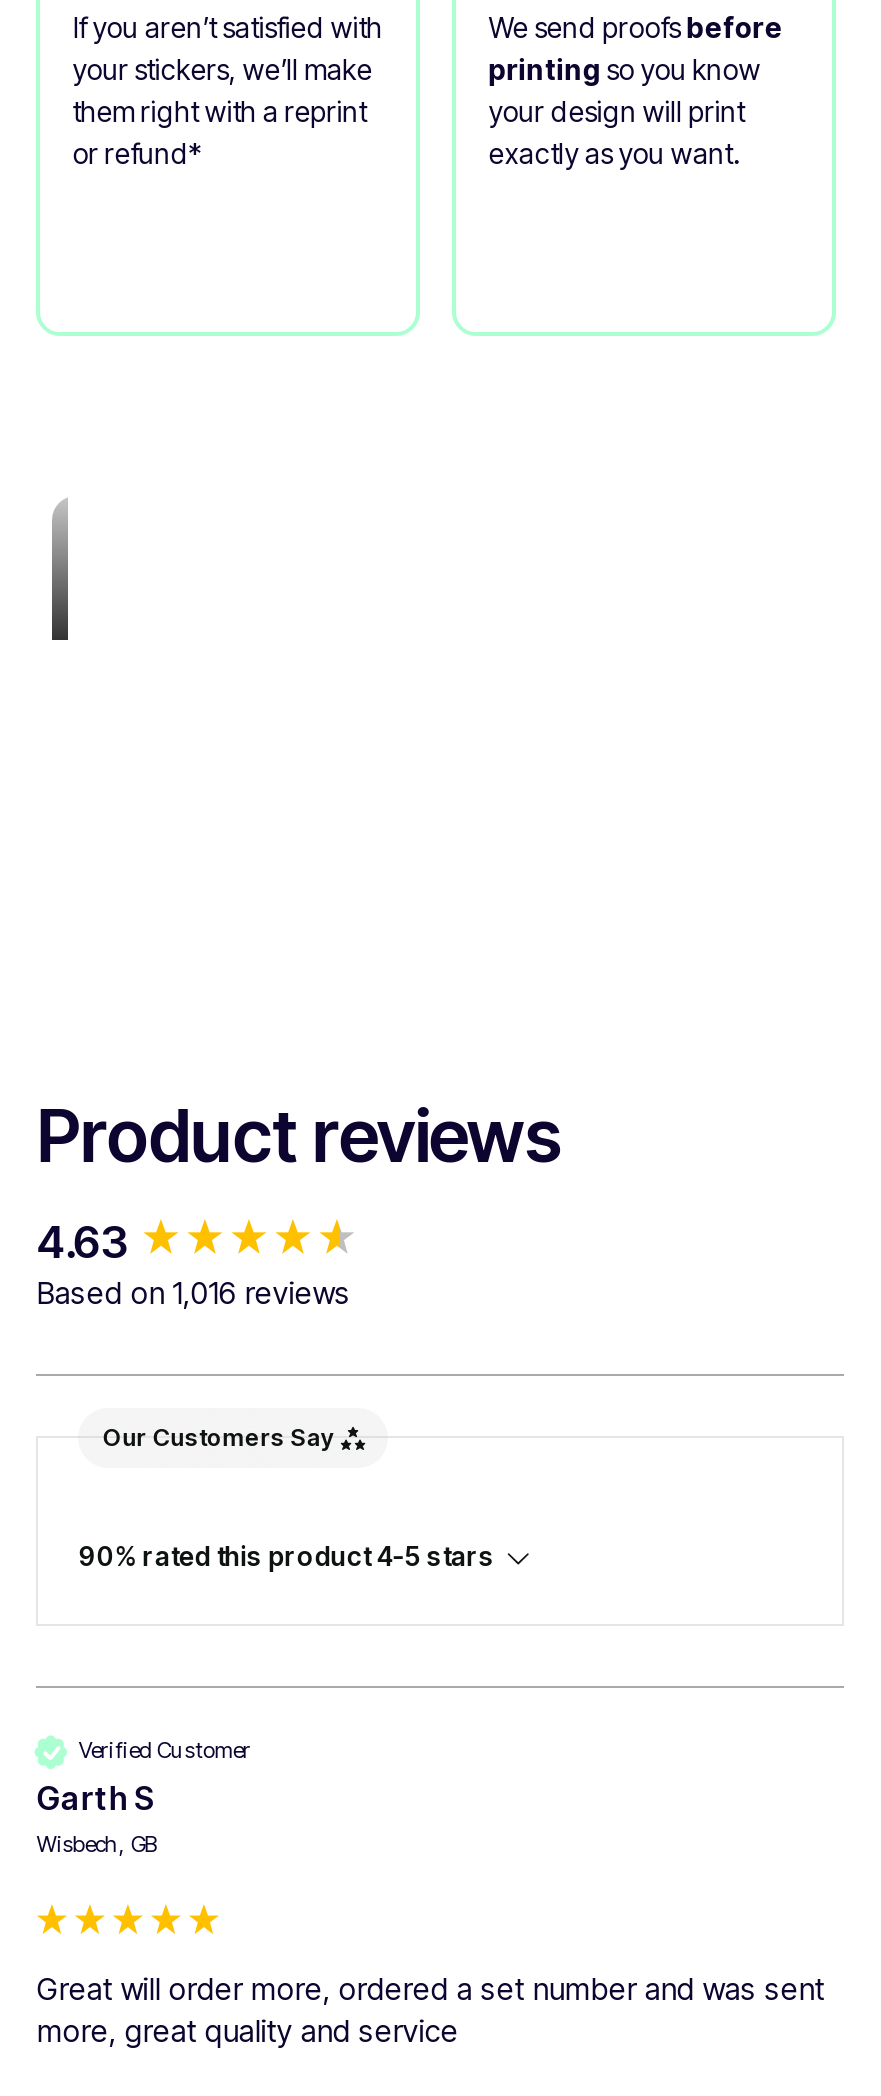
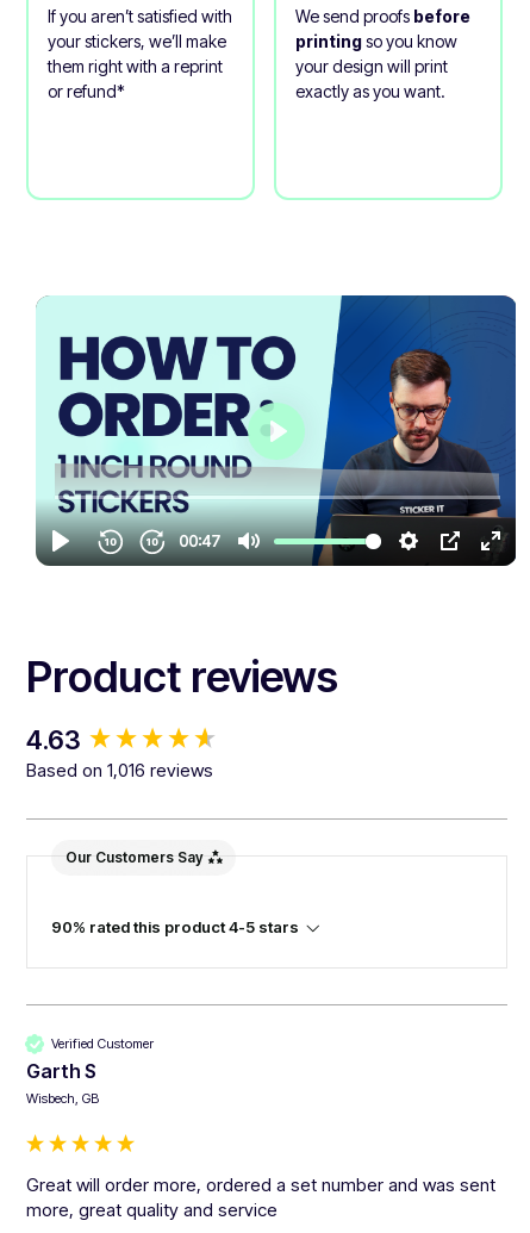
none -> [35,294,517,567] [image]

